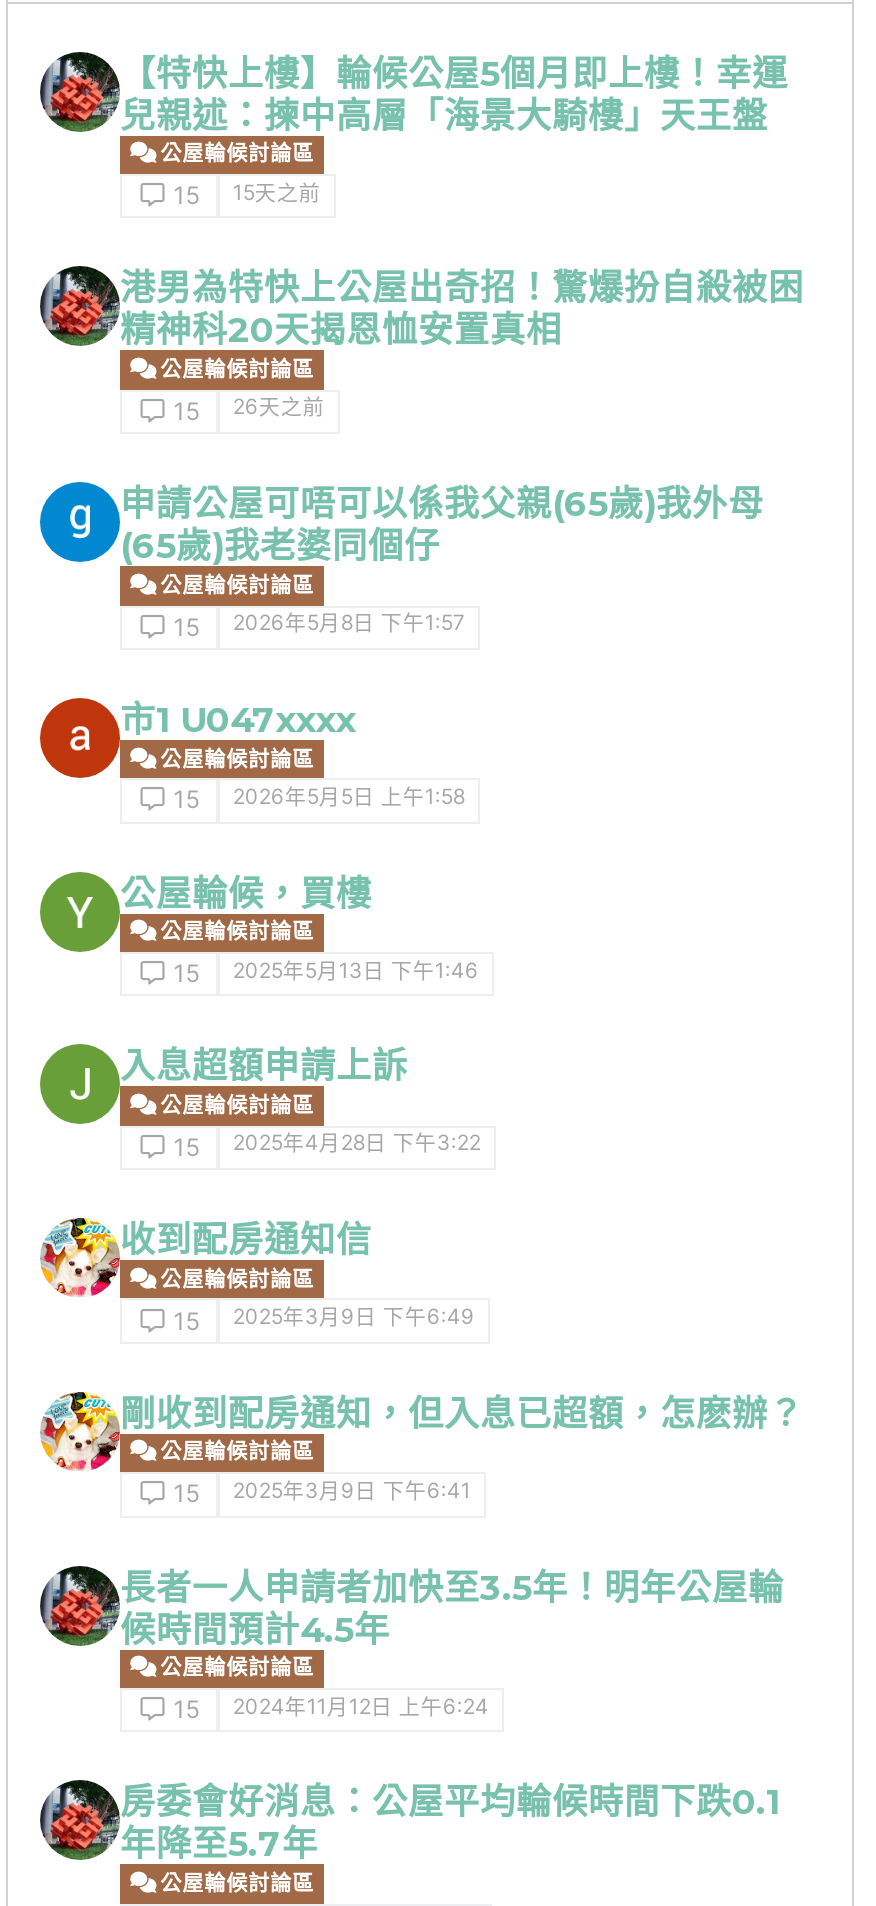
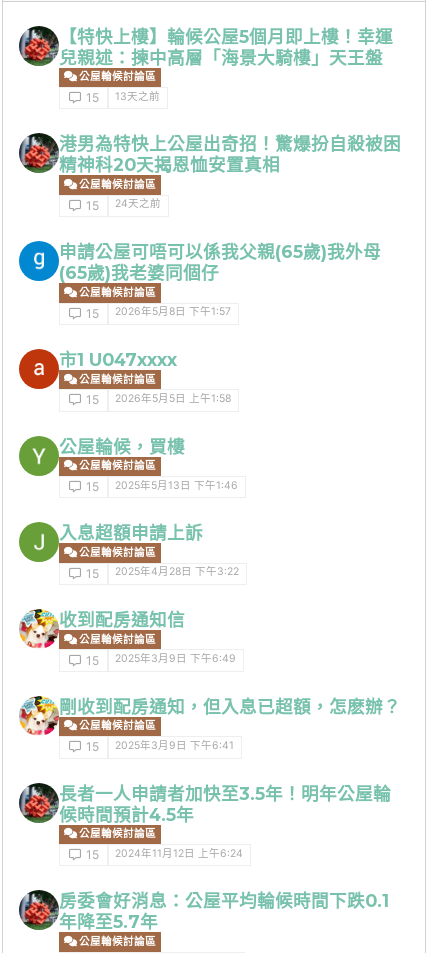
[174,180,321,211] 15 15天之前 -> [86,90,160,105] 15 13天之前
[174,395,325,426] 15 26天之前 -> [86,197,161,213] 15 24天之前

